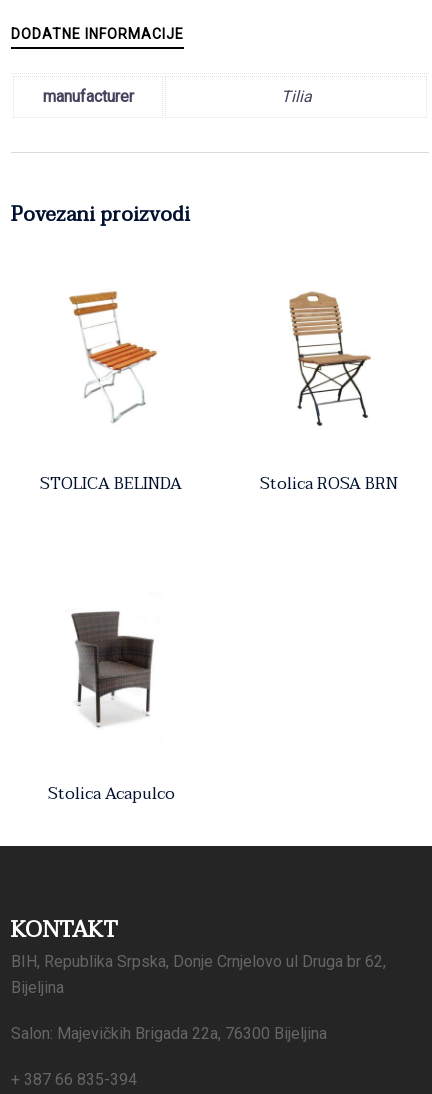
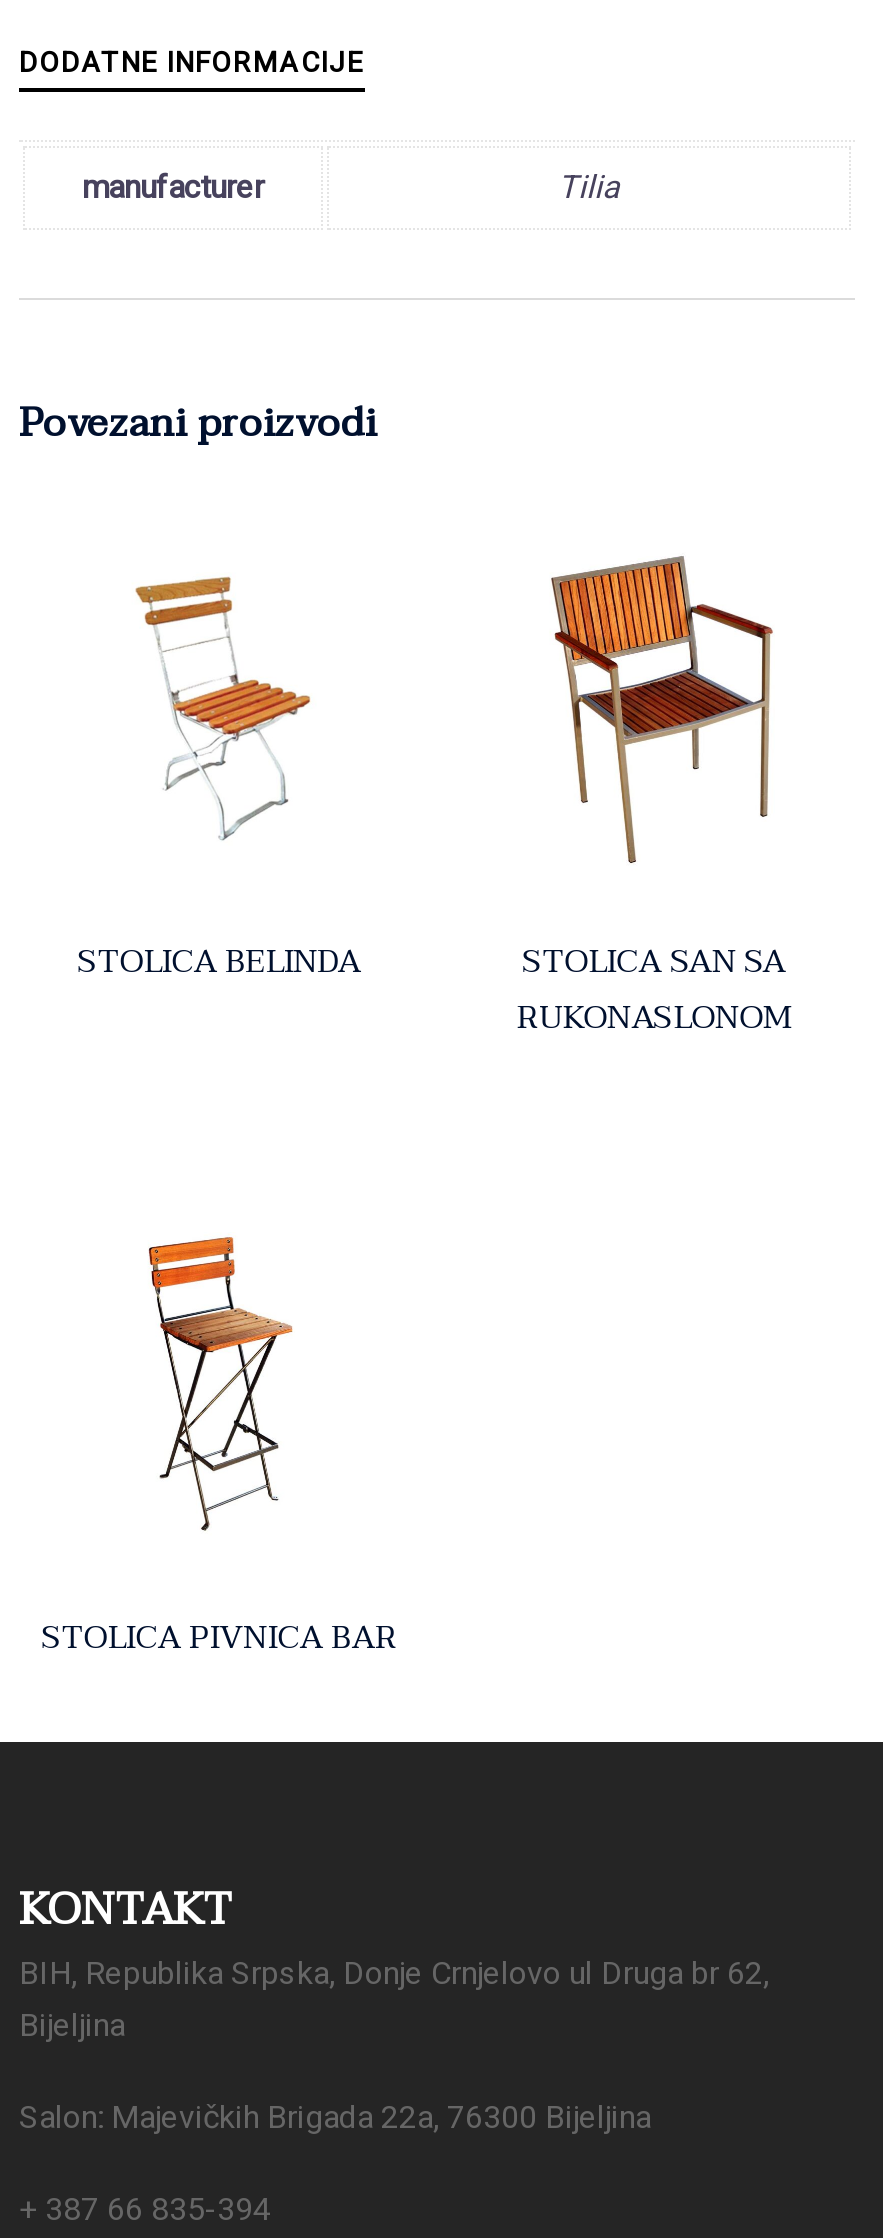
[260,281,398,497] [image] | Stolica ROSA BRN -> [517,554,791,1045] [image] | STOLICA SAN SA | RUKONASLONOM
[70,610,155,736] [image] -> [149,1234,299,1532] [image]
[48,780,175,808] Stolica Acapulco -> [42,1610,398,1666] STOLICA PIVNICA BAR

